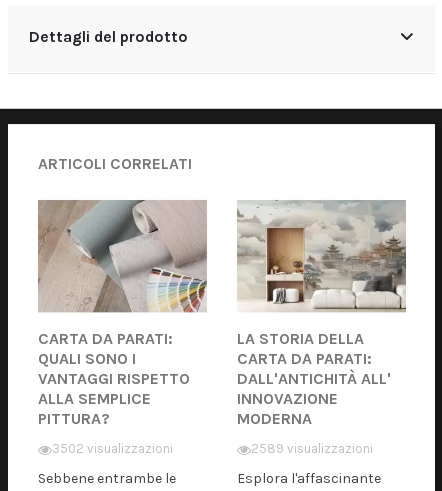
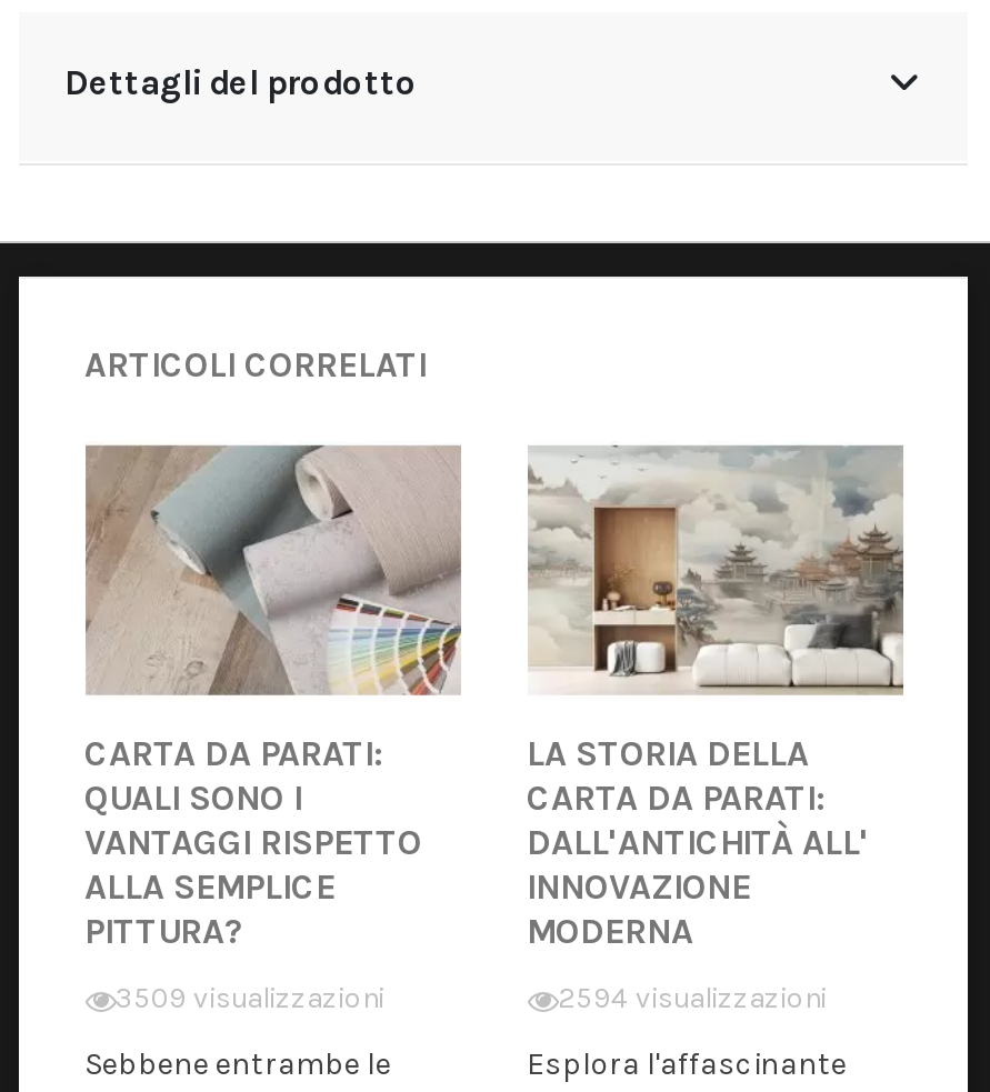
[51,441,172,456] 3502 visualizzazioni -> [116,982,384,1015] 3509 visualizzazioni
[250,441,372,456] 2589 visualizzazioni -> [558,982,827,1015] 2594 visualizzazioni

